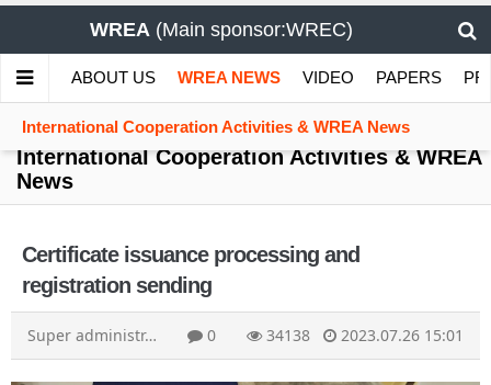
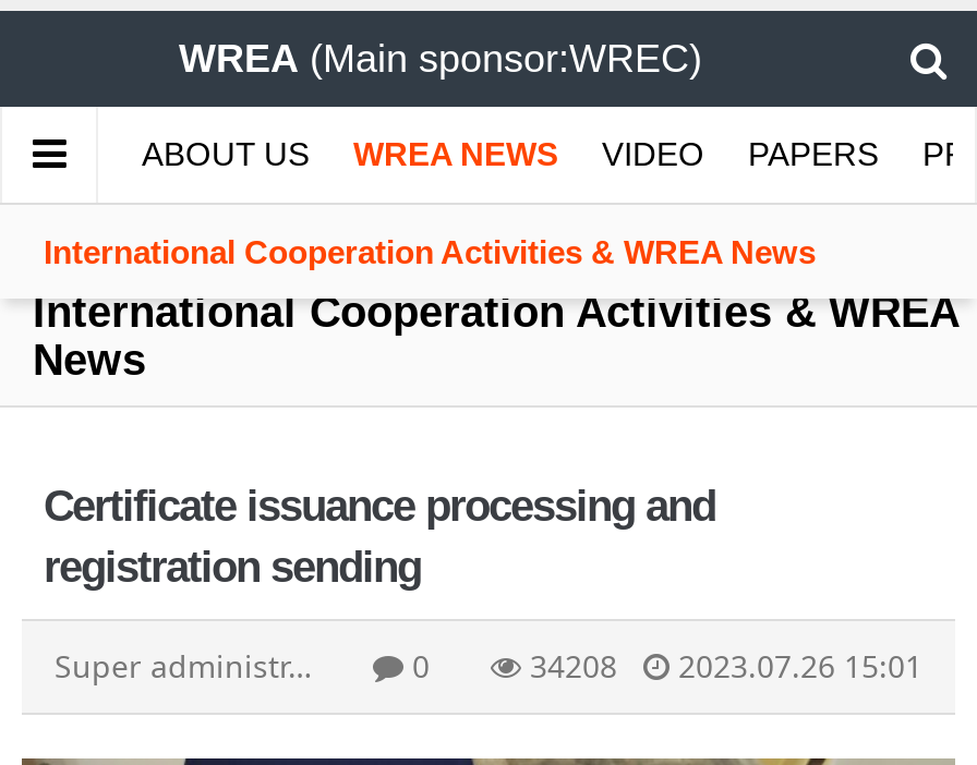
[203,325,464,346] 0 34138 2023.07.26 15:01 -> [403,645,922,687] 0 34208 2023.07.26 15:01

